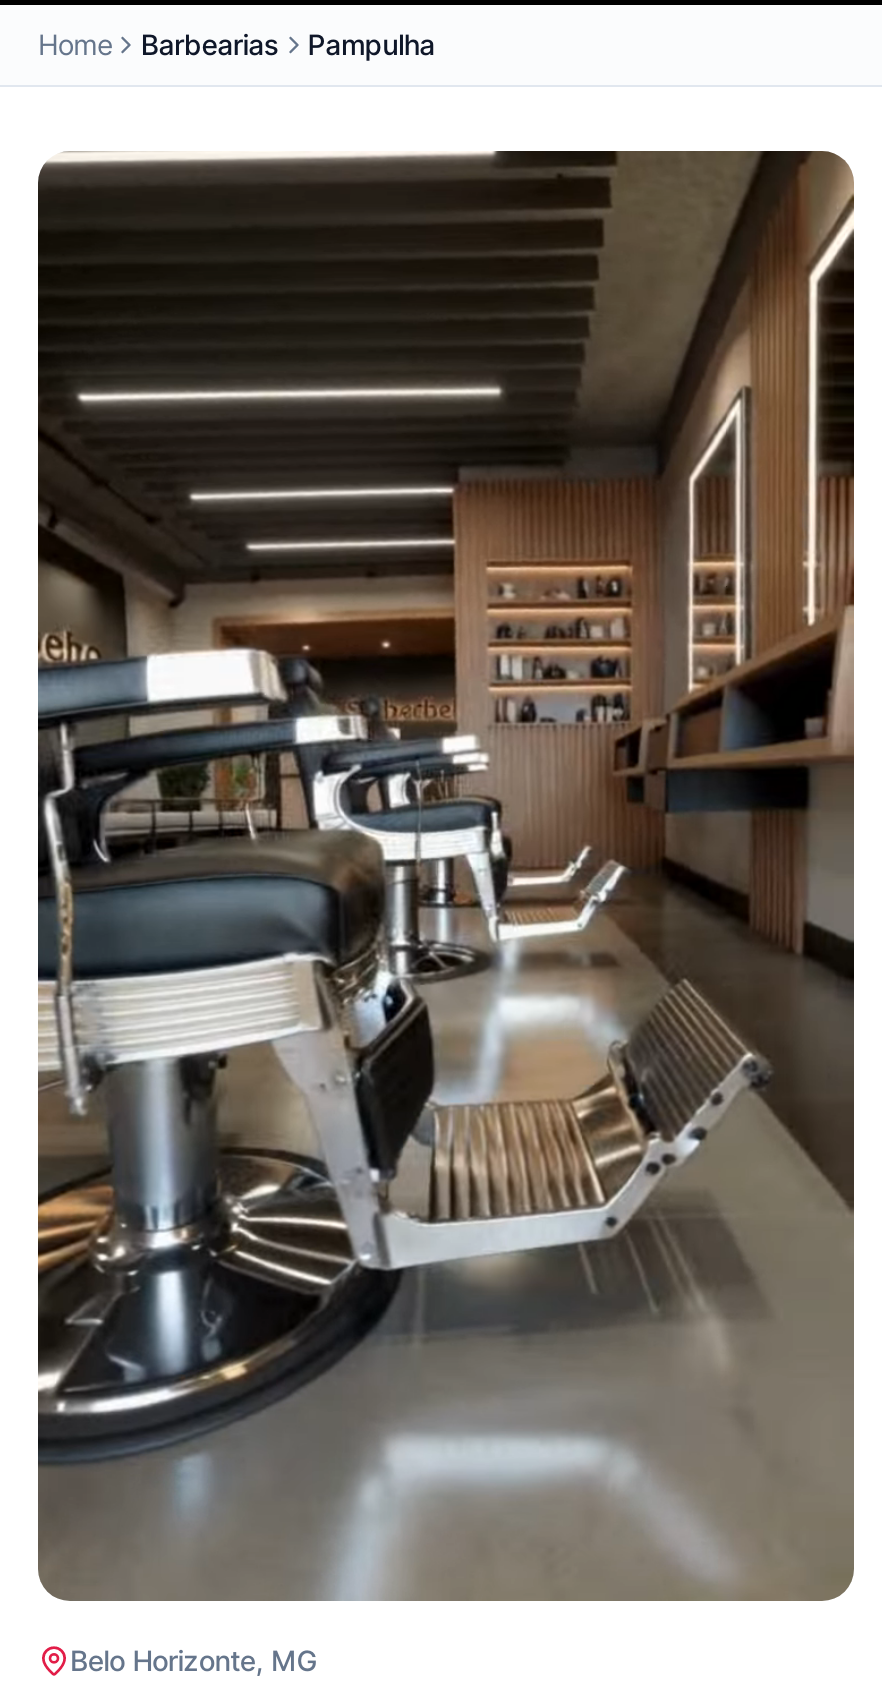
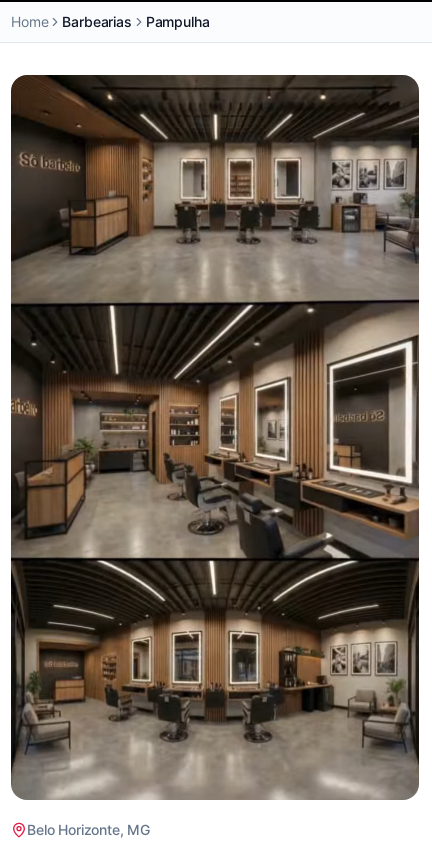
[36,151,856,1601] [image] -> [10,74,420,800] [image]

